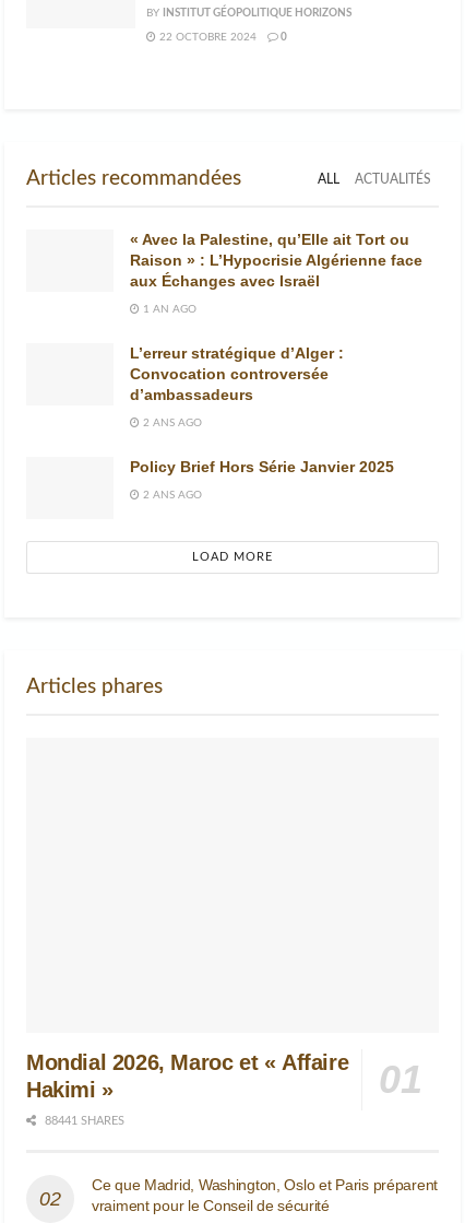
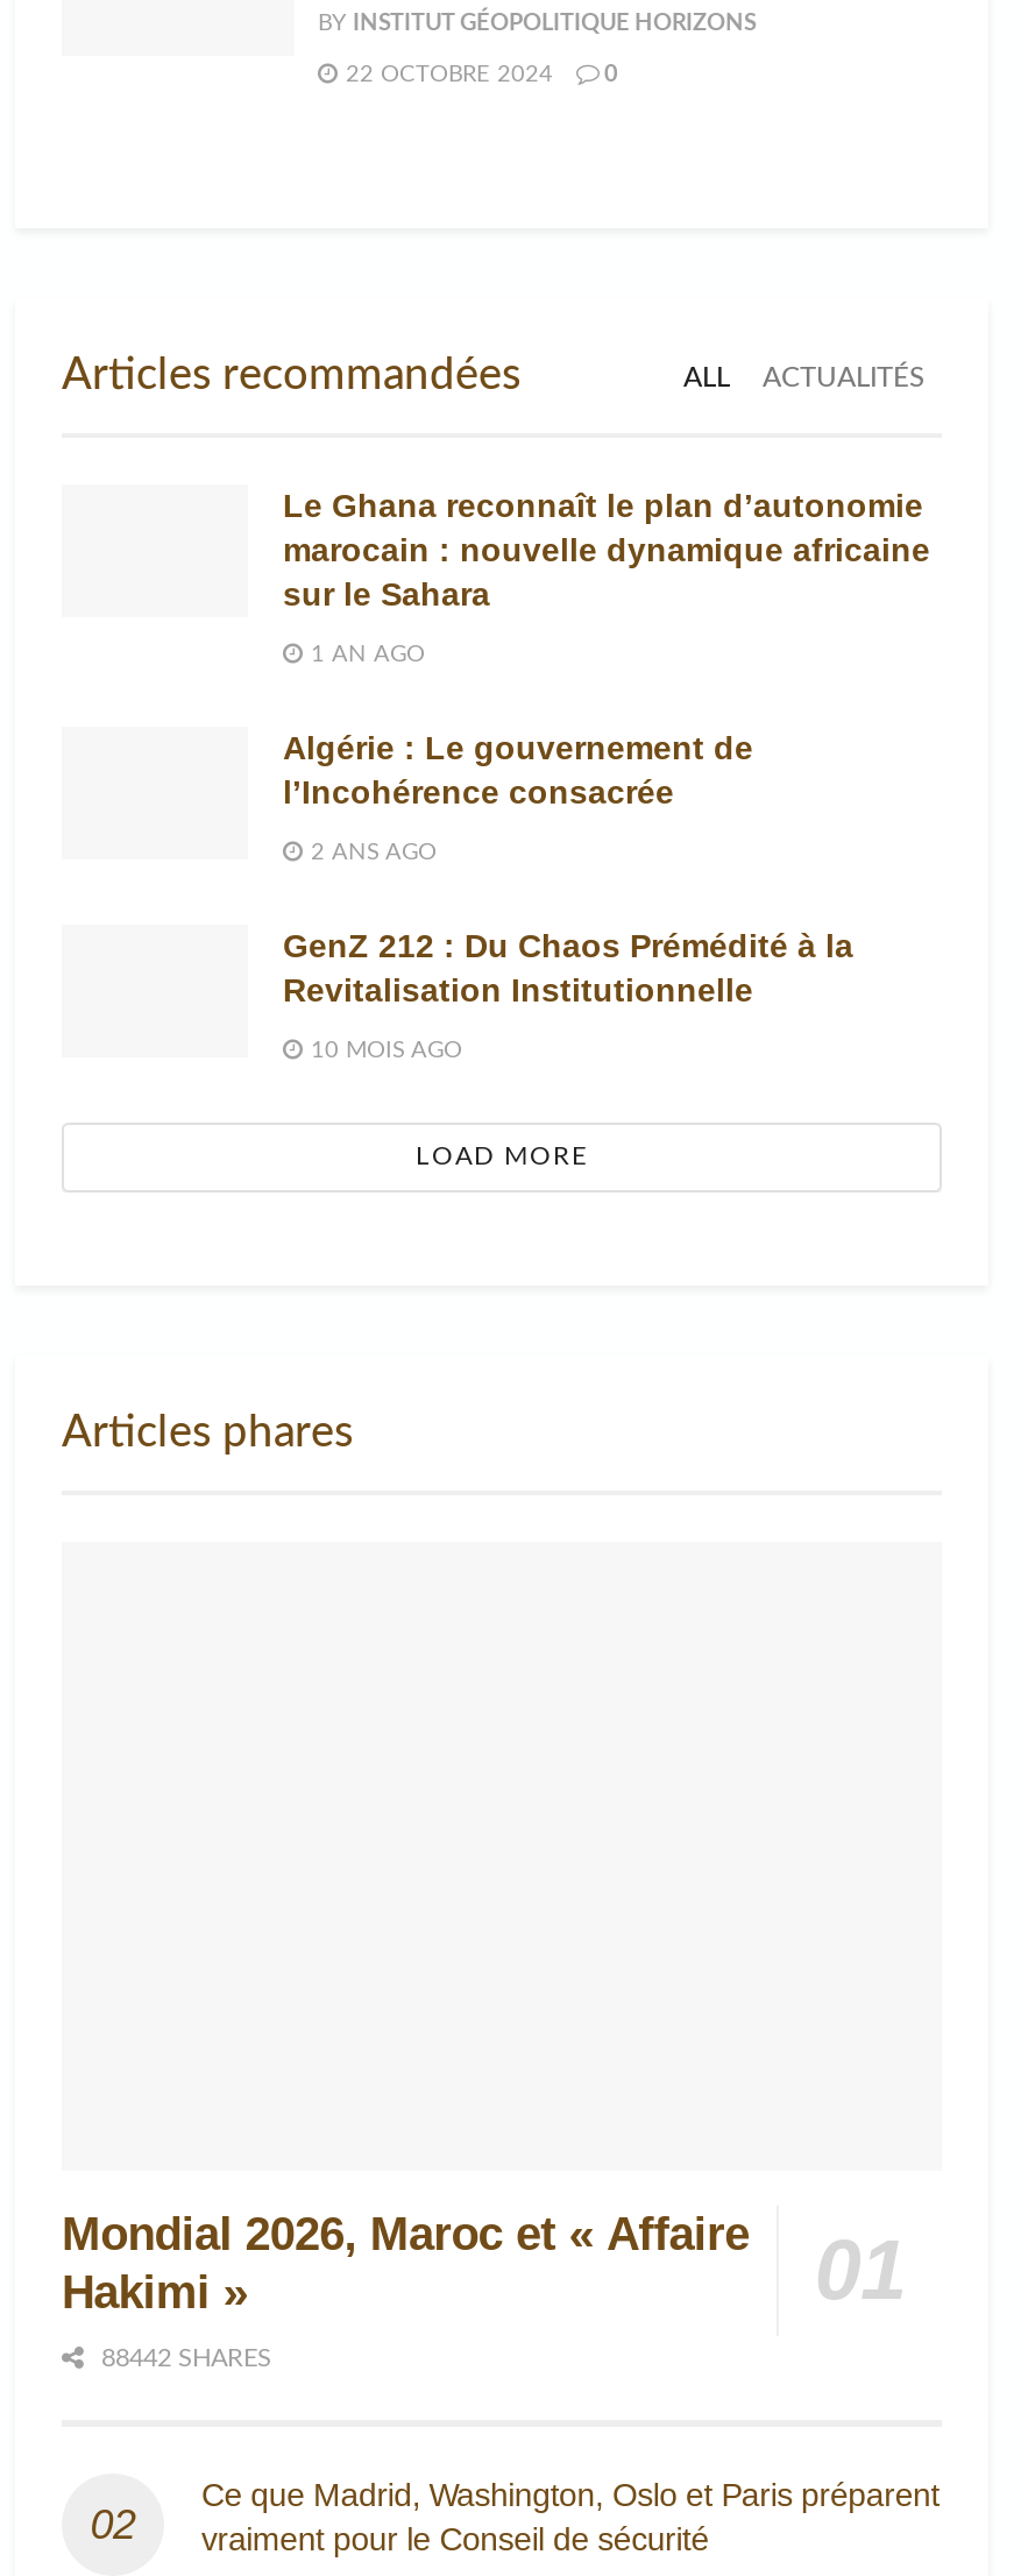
[130,231,422,290] « Avec la Palestine, qu’Elle ait Tort ou | Raison » : L’Hypocrisie Algérienne face | aux Échanges avec Israël -> [283,487,930,613] Le Ghana reconnaît le plan d’autonomie | marocain : nouvelle dynamique africaine | sur le Sahara
[130,344,344,403] L’erreur stratégique d’Alger : | Convocation controversée | d’ambassadeurs -> [283,729,753,811] Algérie : Le gouvernement de | l’Incohérence consacrée
[130,458,394,475] Policy Brief Hors Série Janvier 2025 -> [283,927,853,1009] GenZ 212 : Du Chaos Prémédité à la | Revitalisation Institutionnelle
[140,490,202,501] 2 ANS AGO -> [304,1039,462,1062] 10 MOIS AGO
[41,1115,124,1127] 88441 SHARES -> [94,2346,271,2372] 88442 SHARES

